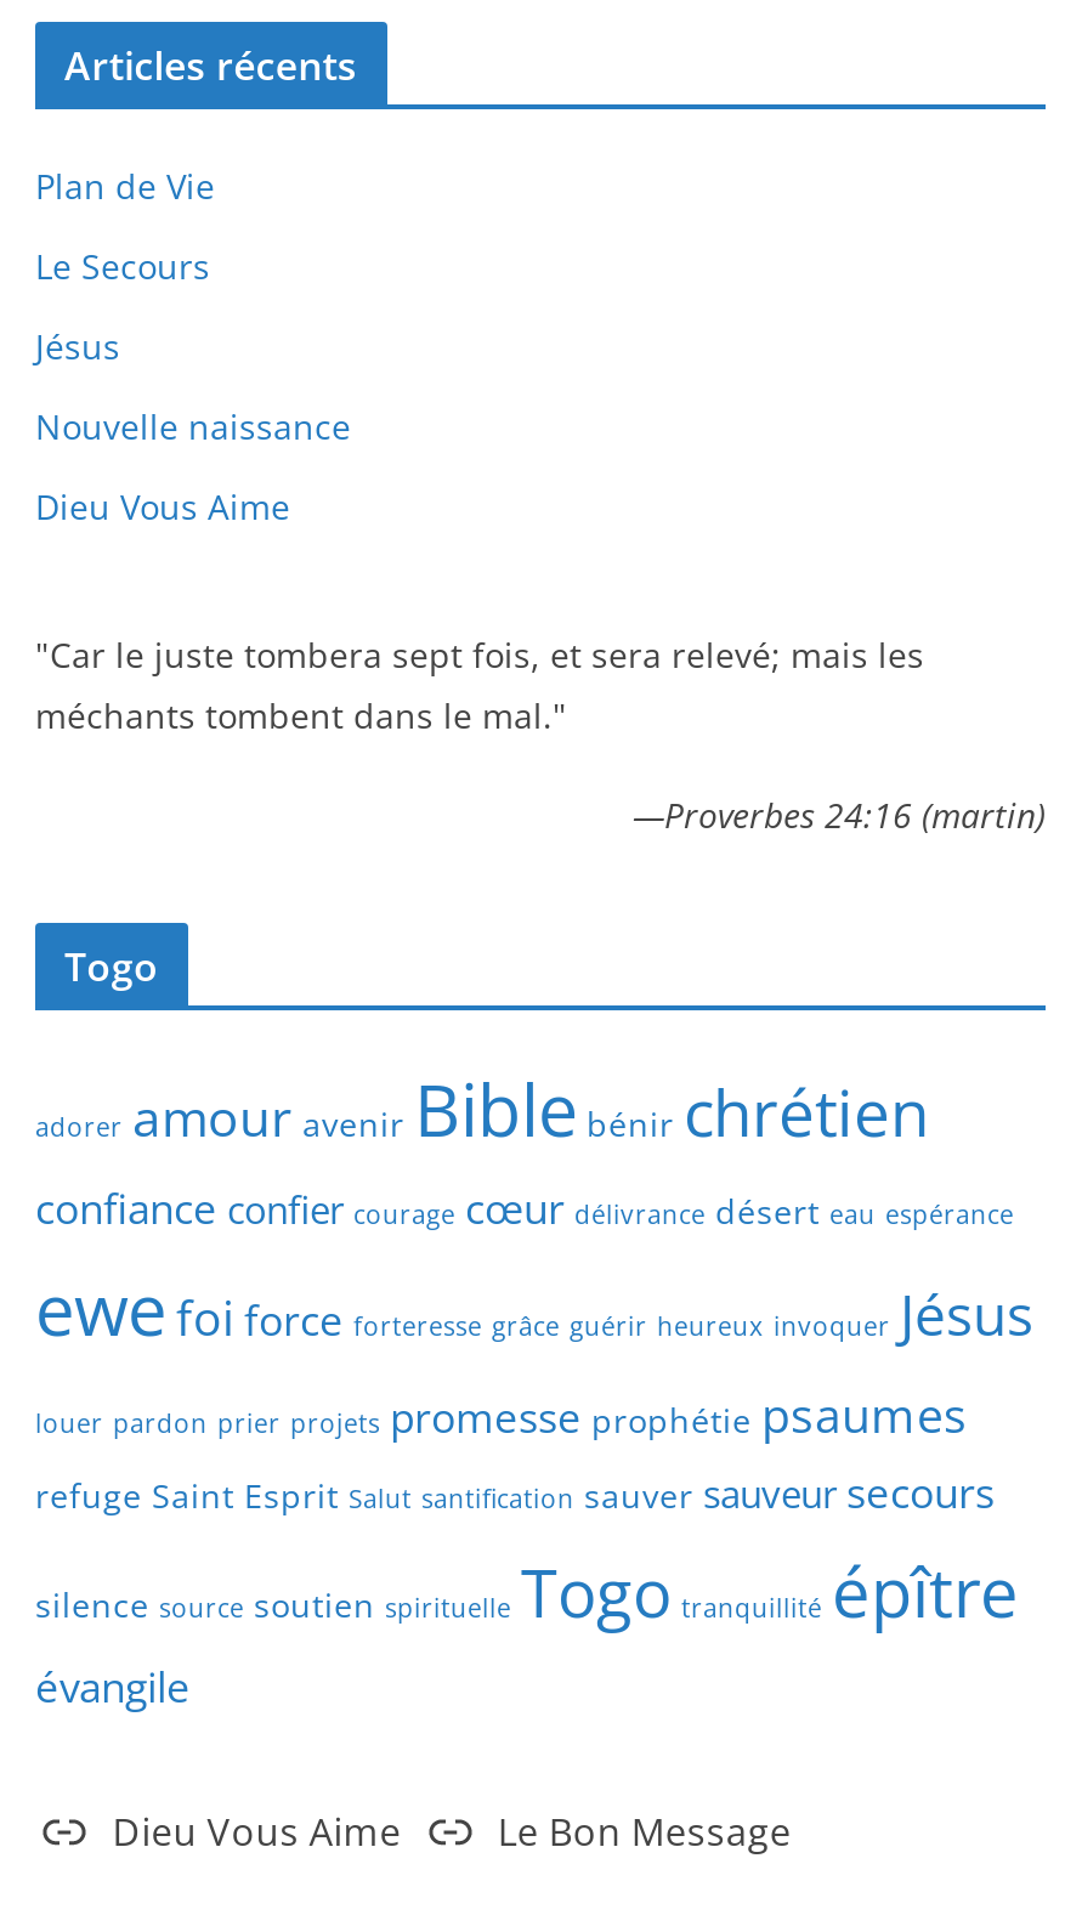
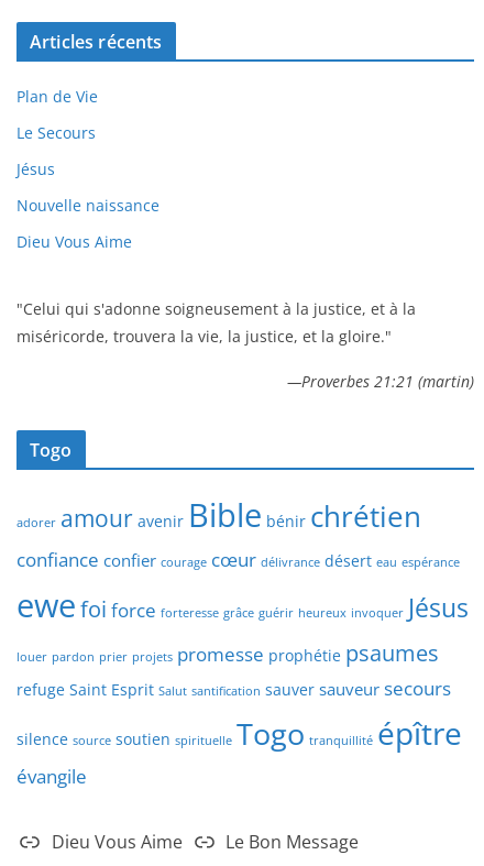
[35,632,924,739] "Car le juste tombera sept fois, et sera relevé; mais les | méchants tombent dans le mal." -> [16,299,416,347] "Celui qui s'adonne soigneusement à la justice, et à la | miséricorde, trouvera la vie, la justice, et la gloire."
[633,793,1046,839] —Proverbes 24:16 (martin) -> [287,371,474,392] —Proverbes 21:21 (martin)

